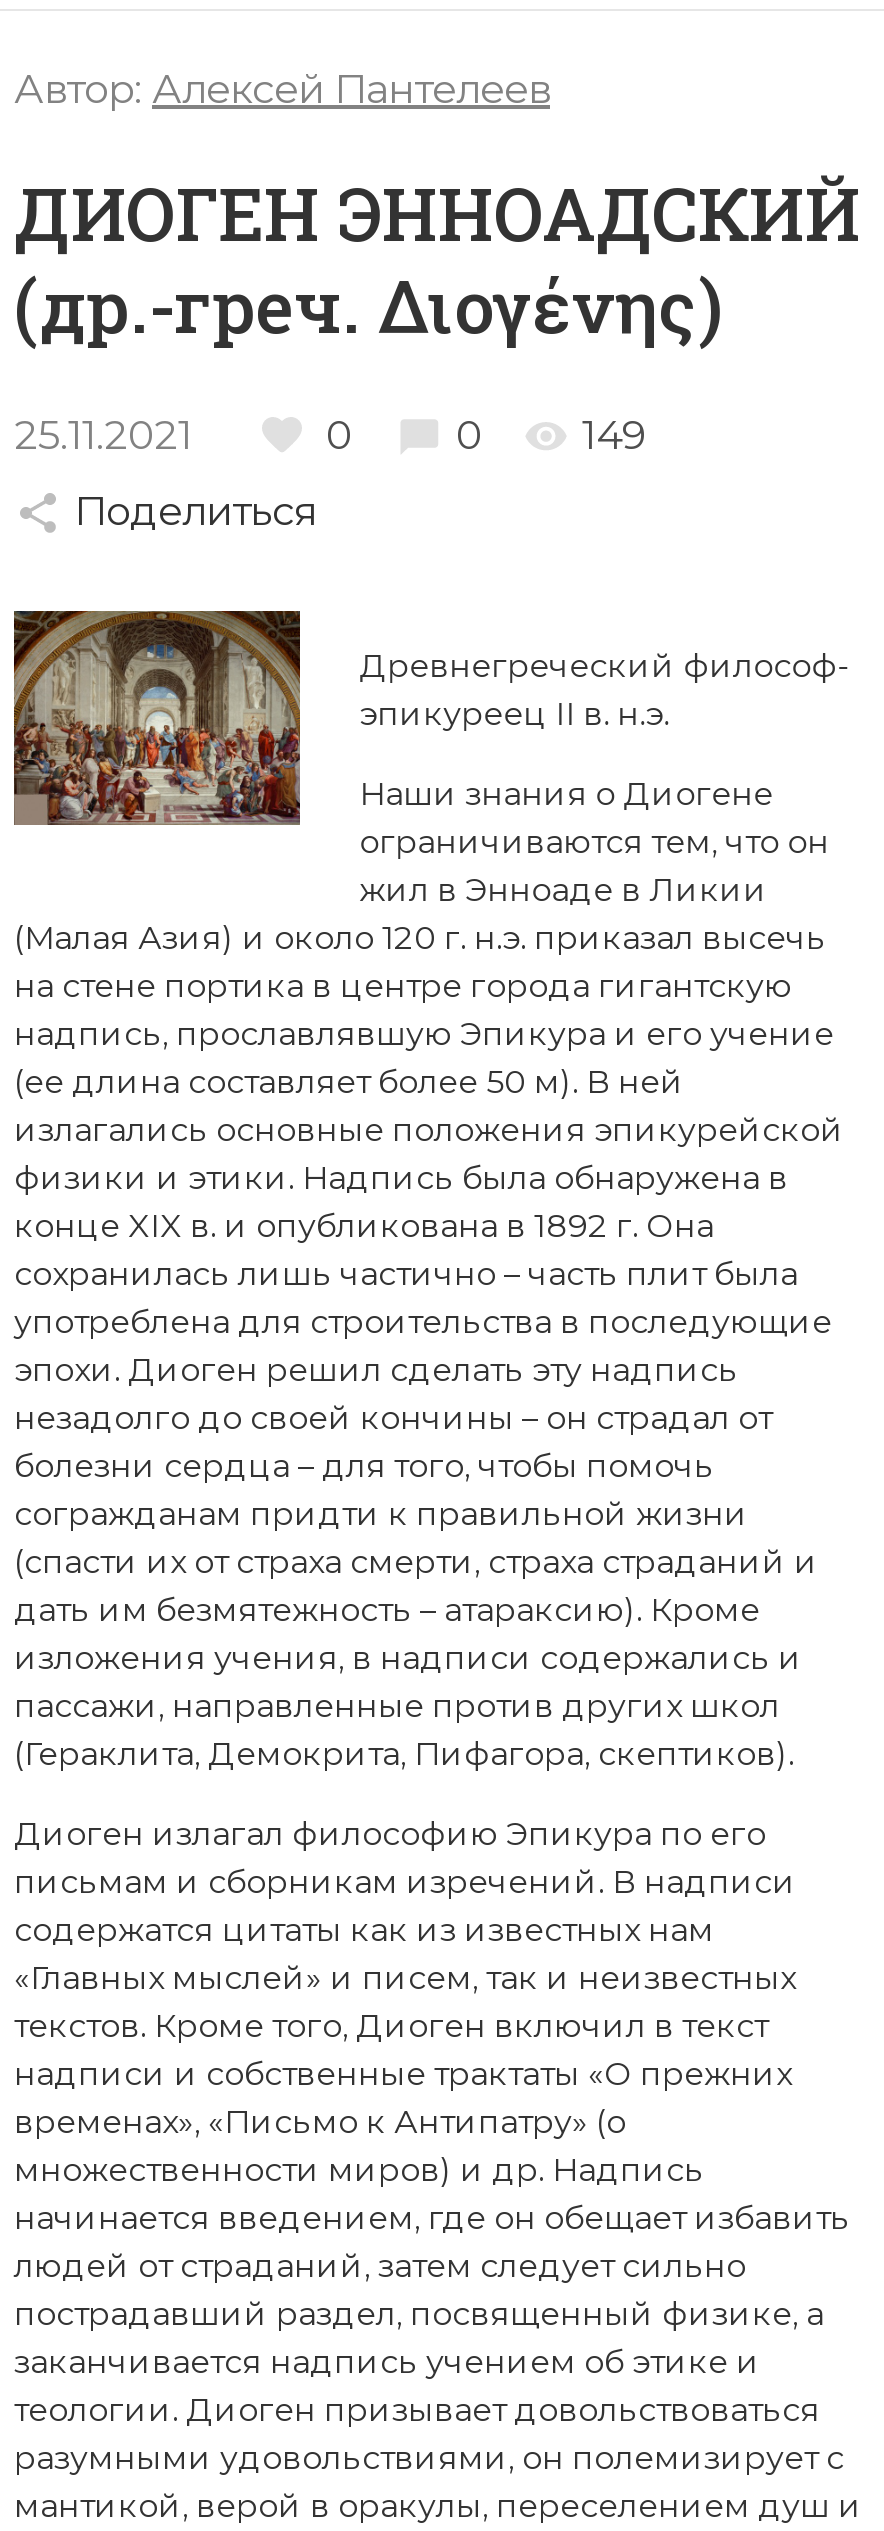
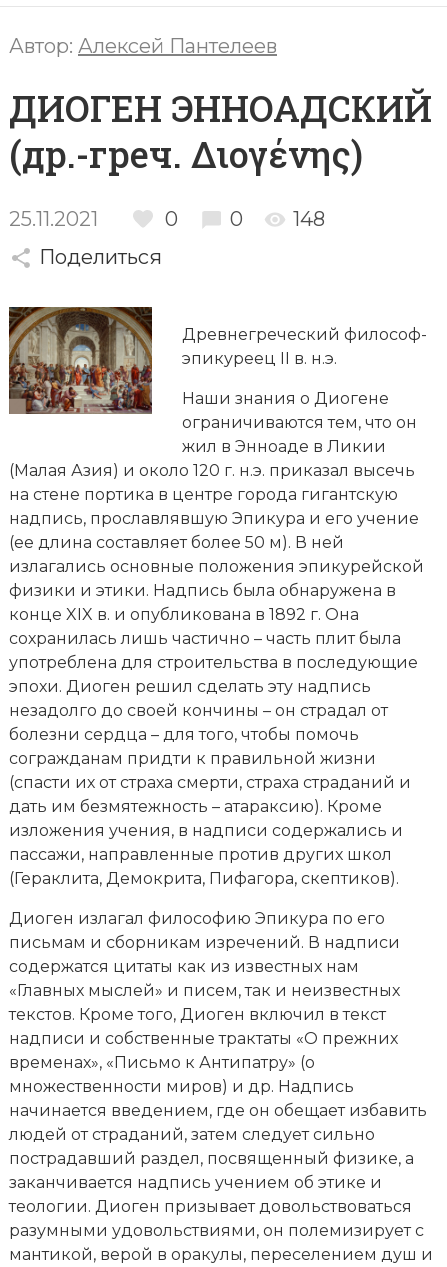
[582,412,646,460] 149 -> [293,207,325,231] 148

